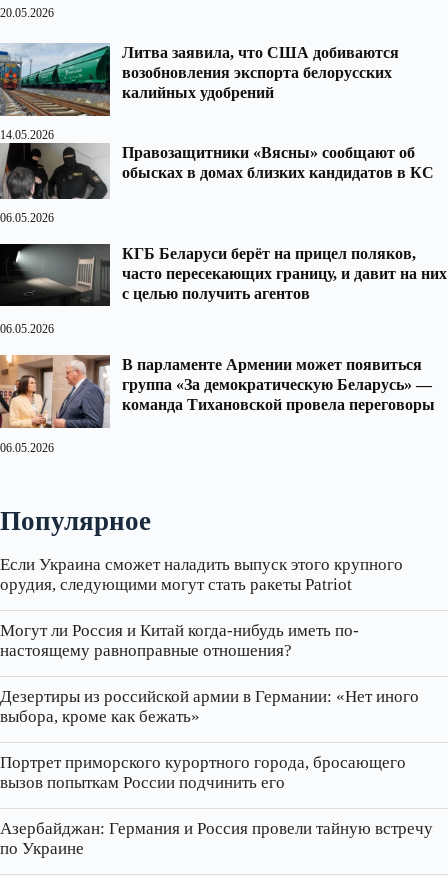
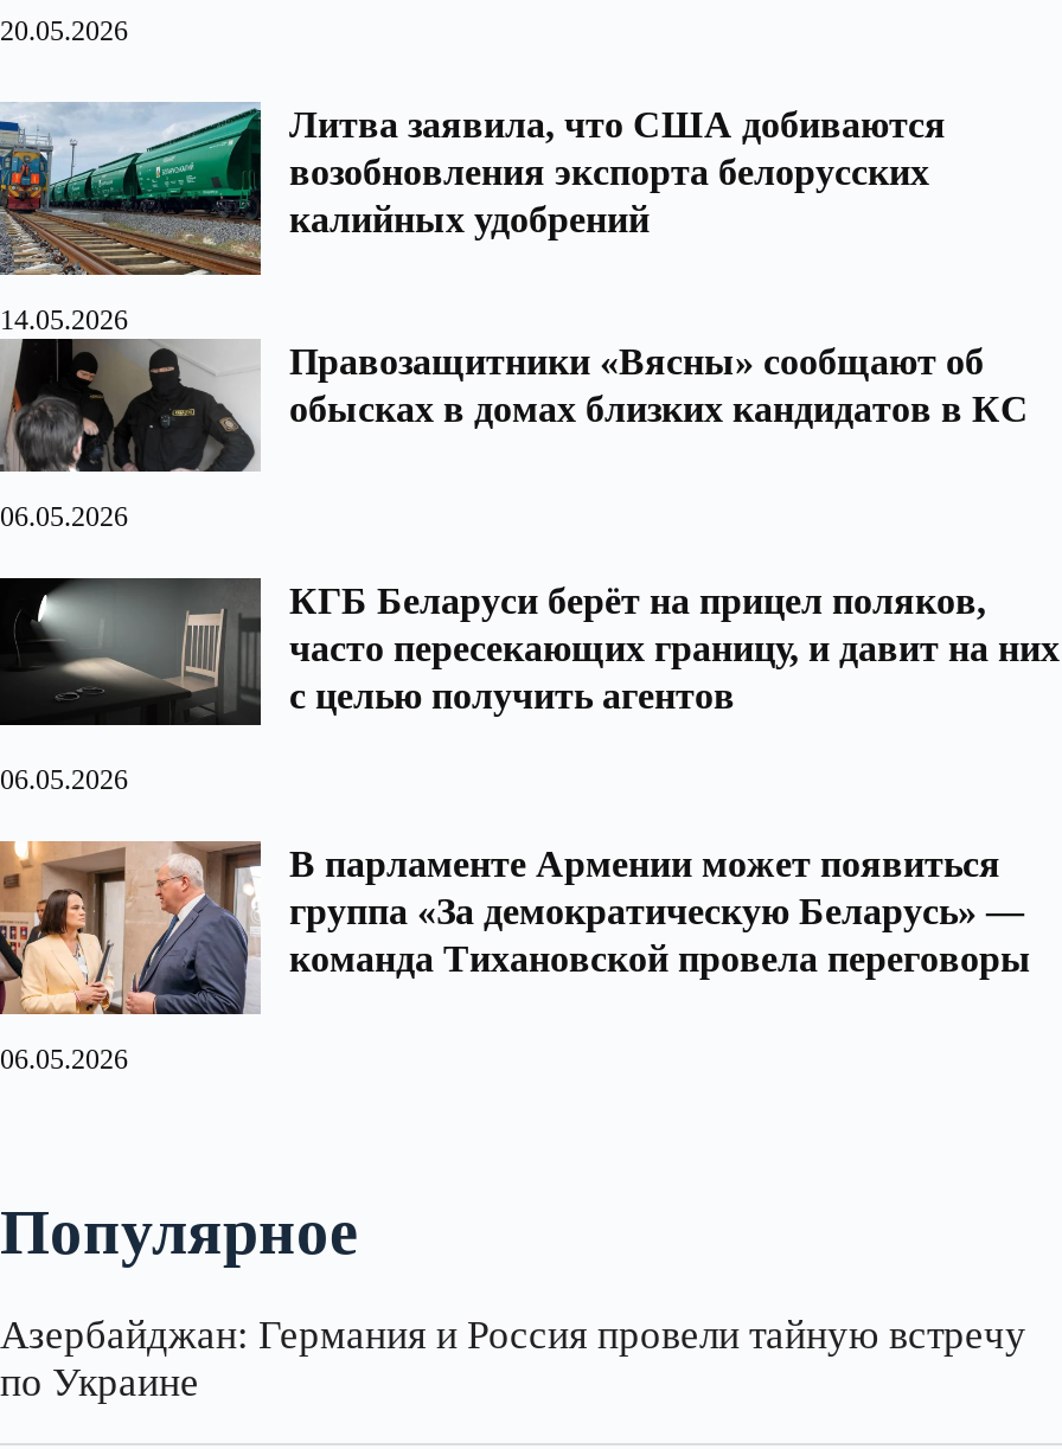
[0,555,419,792] Если Украина сможет наладить выпуск этого крупного | орудия, следующими могут стать ракеты Patriot | Могут ли Россия и Китай когда-нибудь иметь по- | настоящему равноправные отношения? | Дезертиры из российской армии в Германии: «Нет иного | выбора, кроме как бежать» | Портрет приморского курортного города, бросающего | вызов попыткам России подчинить его -> none

